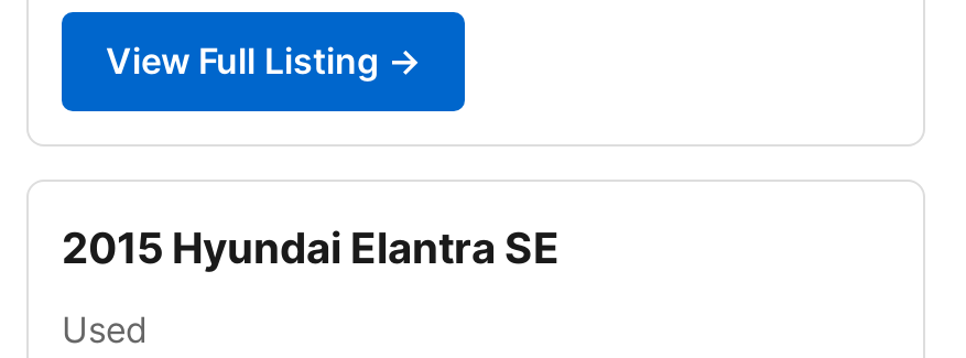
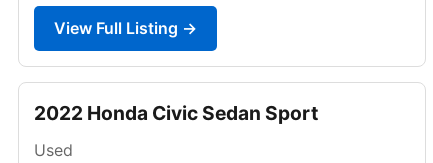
[62,221,560,274] 2015 Hyundai Elantra SE -> [34,101,318,125] 2022 Honda Civic Sedan Sport

